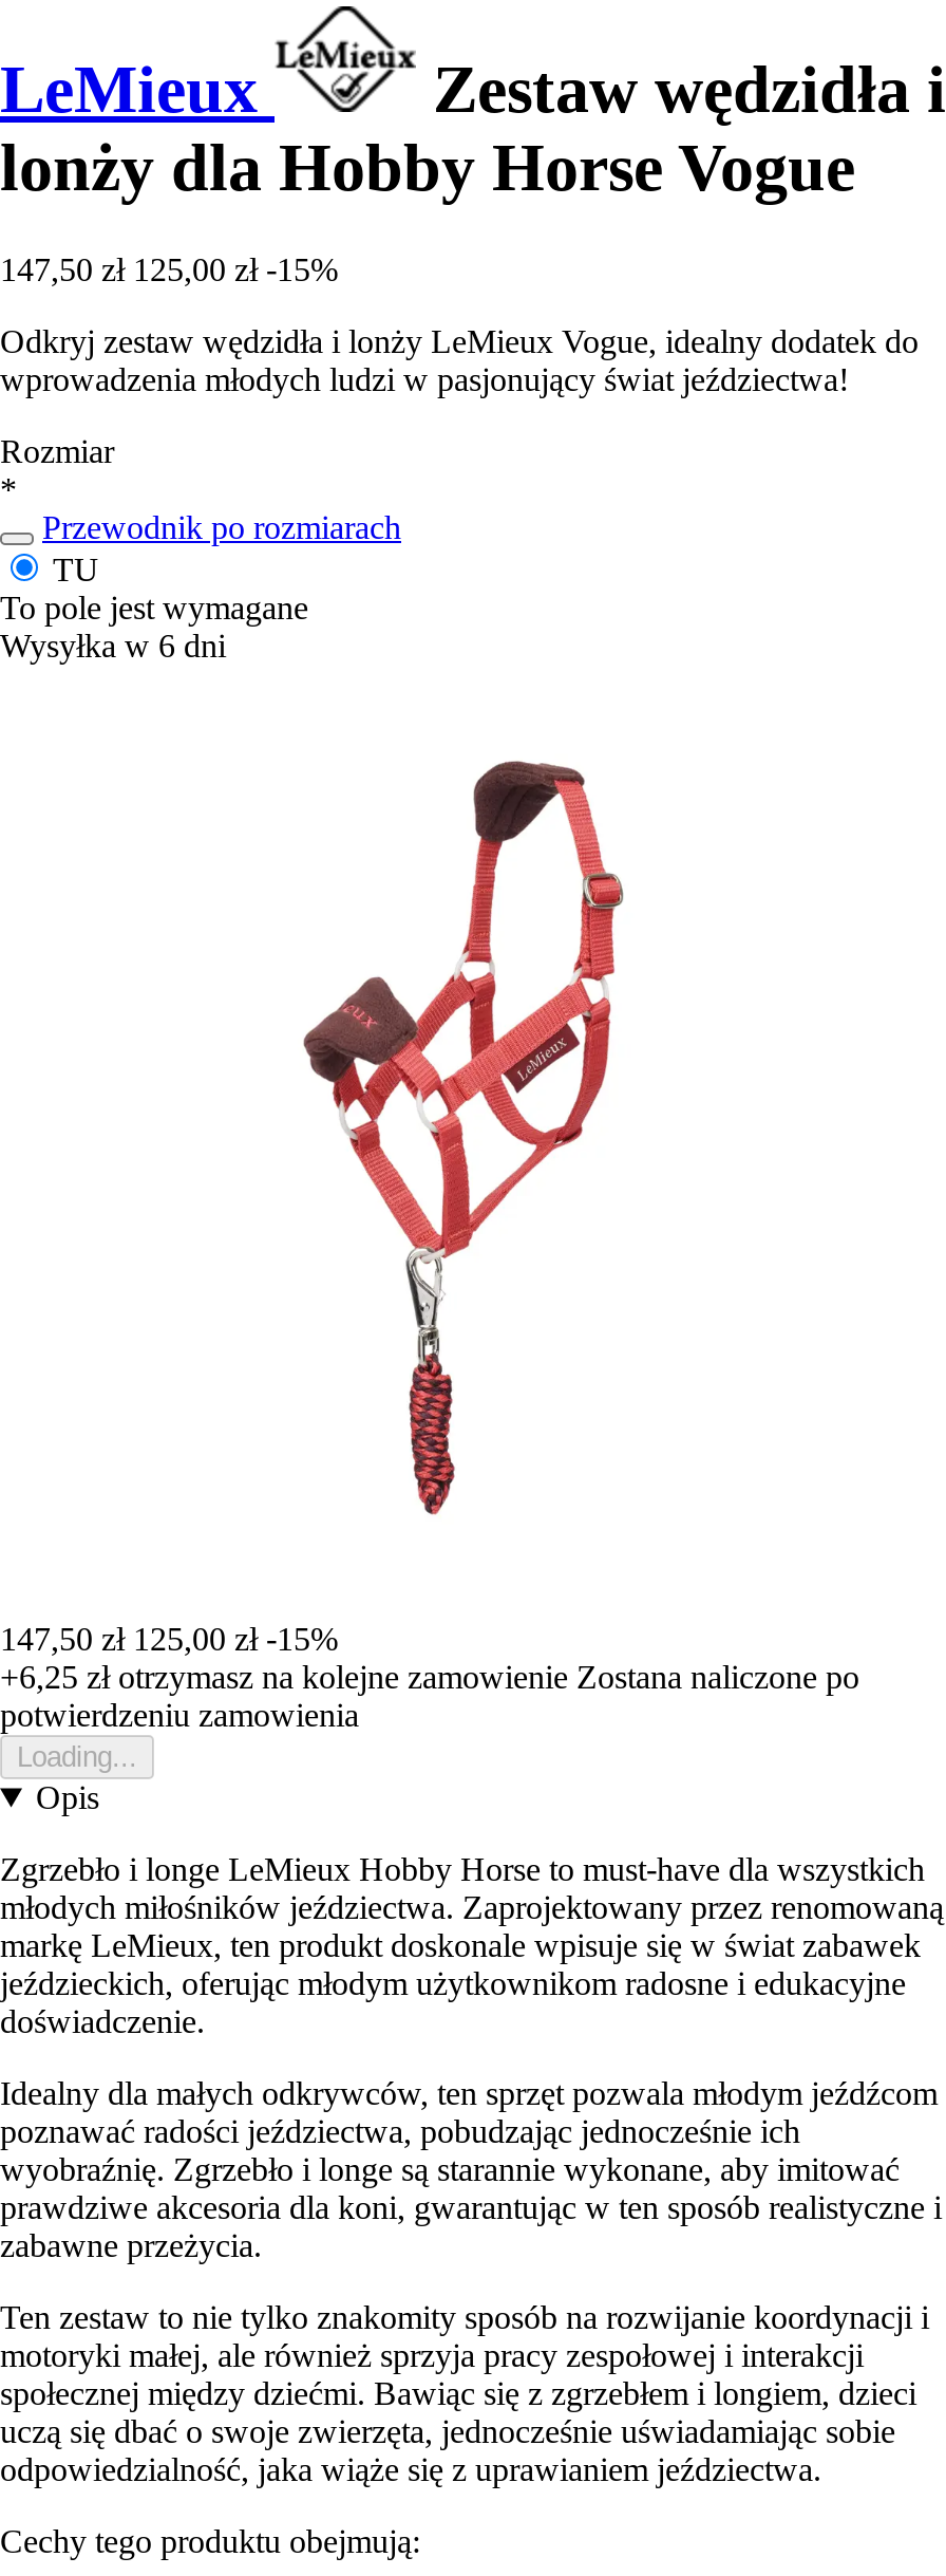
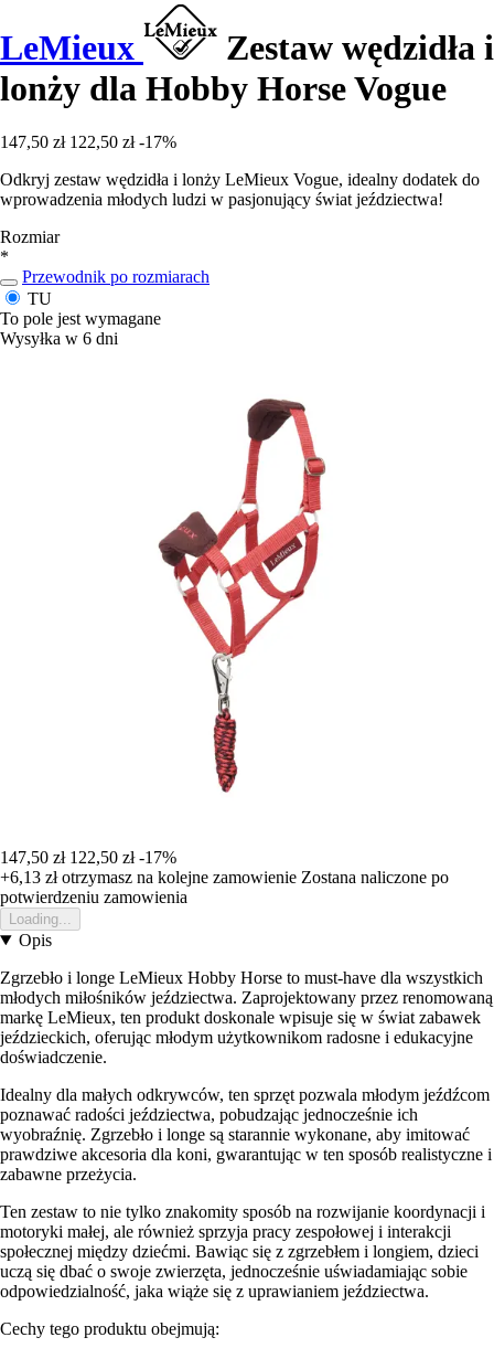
[0,251,338,287] 147,50 zł 125,00 zł -15% -> [0,132,176,151] 147,50 zł 122,50 zł -17%
[0,1621,338,1657] 147,50 zł 125,00 zł -15% -> [0,848,176,867] 147,50 zł 122,50 zł -17%
[0,1659,859,1695] +6,25 zł otrzymasz na kolejne zamowienie Zostana naliczone po -> [0,868,449,887] +6,13 zł otrzymasz na kolejne zamowienie Zostana naliczone po

